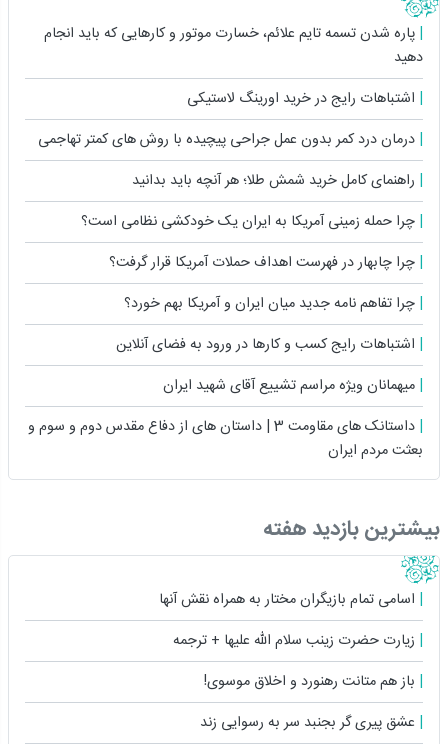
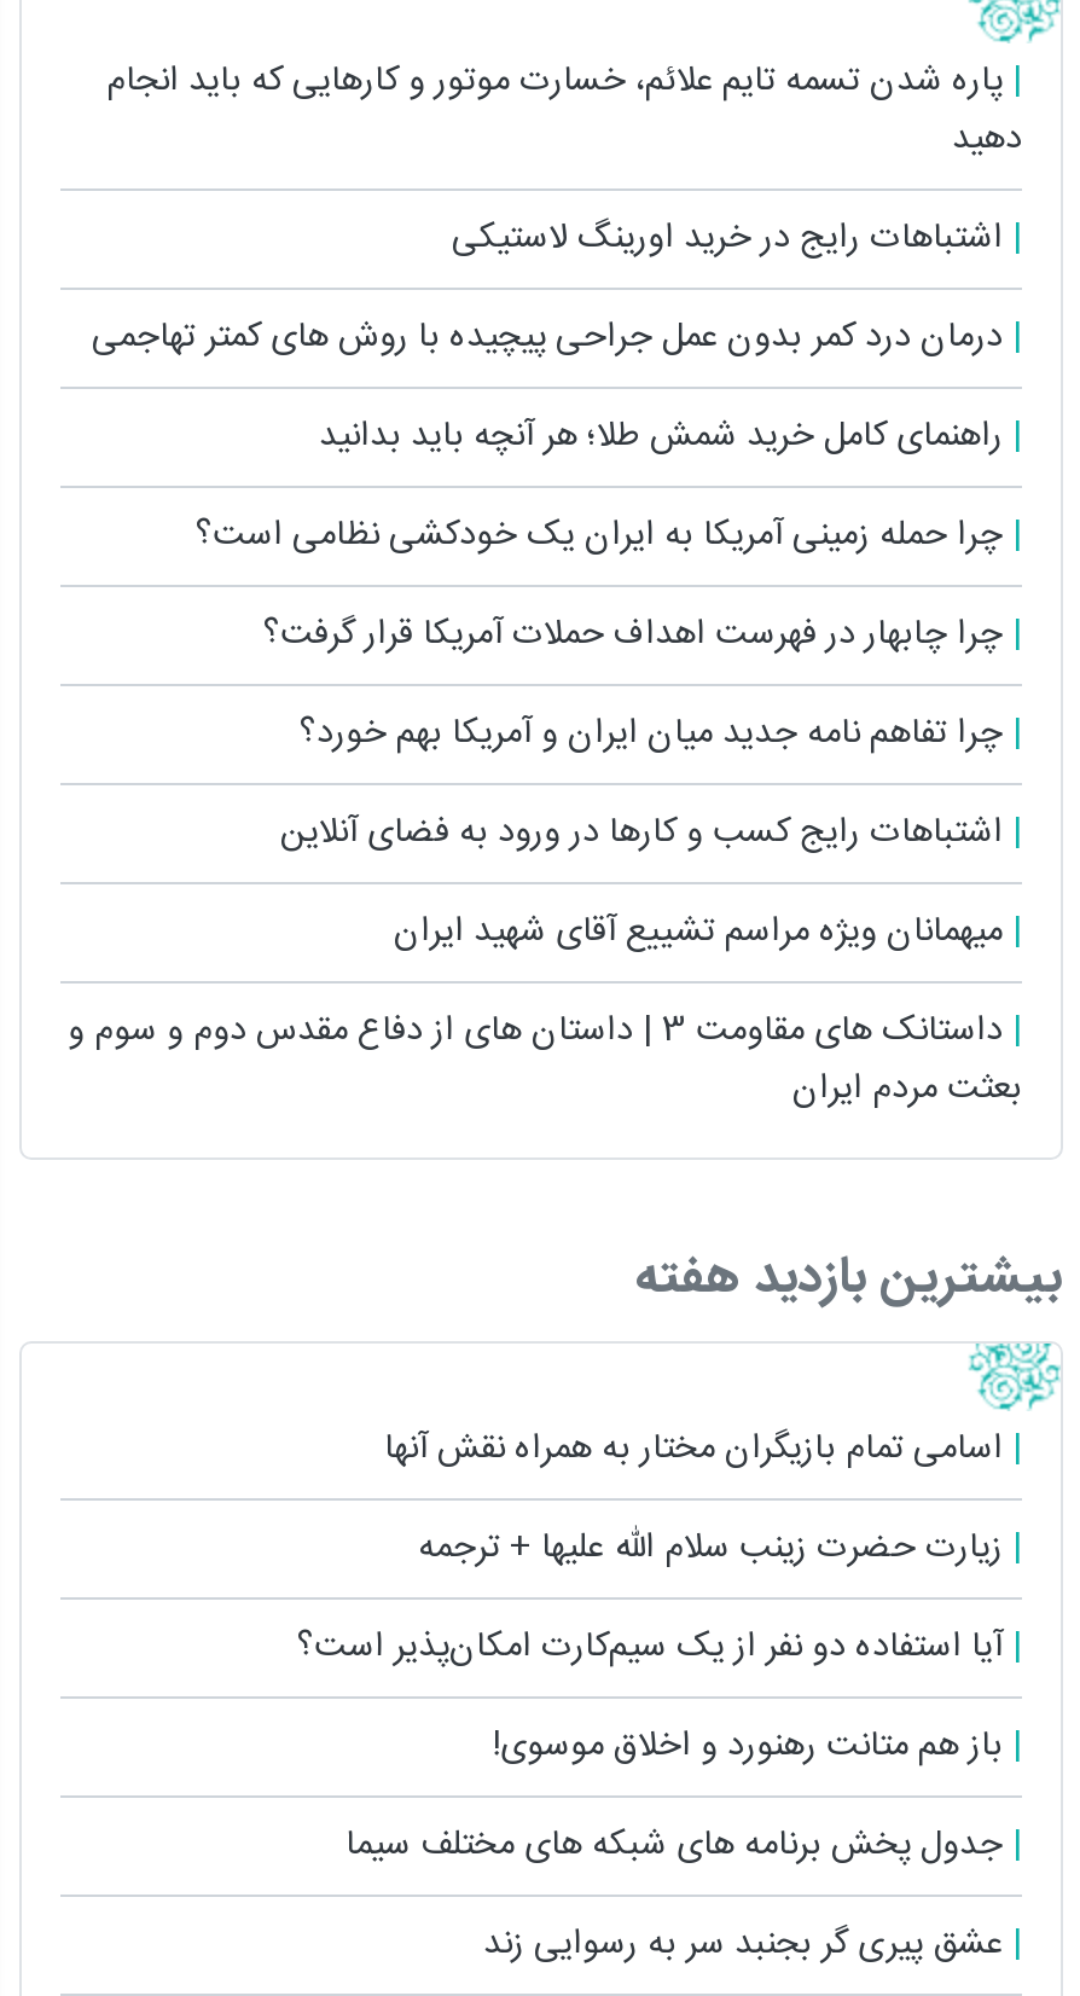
none -> [297,1619,1012,1677] آیا استفاده دو نفر از یک سیم‌کارت امکان‌پذیر است؟
none -> [346,1817,1012,1875] جدول پخش برنامه های شبکه های مختلف سیما

